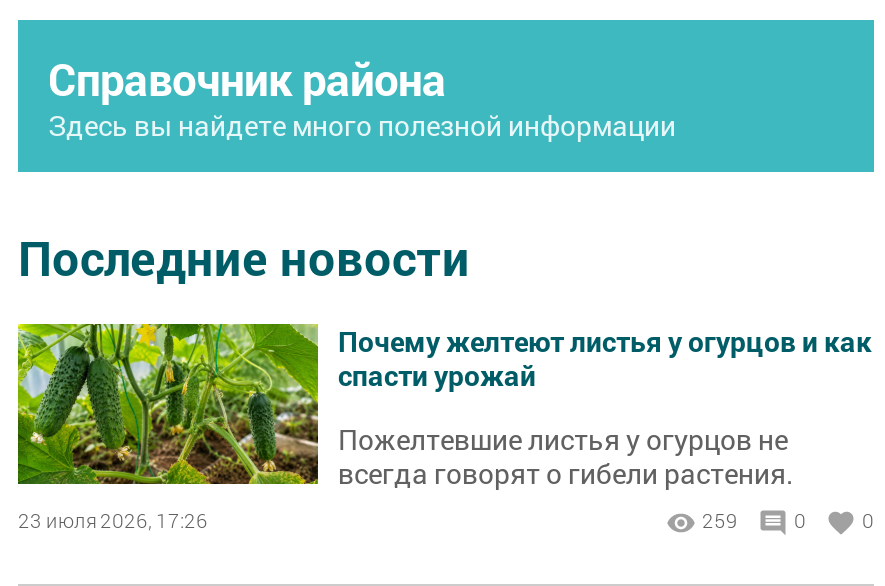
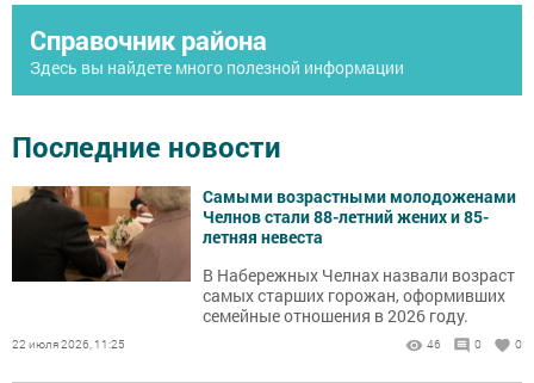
[16,322,794,535] [image] | Пожелтевшие листья у огурцов не | всегда говорят о гибели растения. | 23 июля 2026, 17:26 | 259 -> [11,185,515,352] [image] | В Набережных Челнах назвали возраст | самых старших горожан, оформивших | семейные отношения в 2026 году. | 22 июля 2026, 11:25 | 46
[338,323,872,395] Почему желтеют листья у огурцов и как | спасти урожай -> [203,185,516,249] Самыми возрастными молодоженами | Челнов стали 88-летний жених и 85- | летняя невеста

